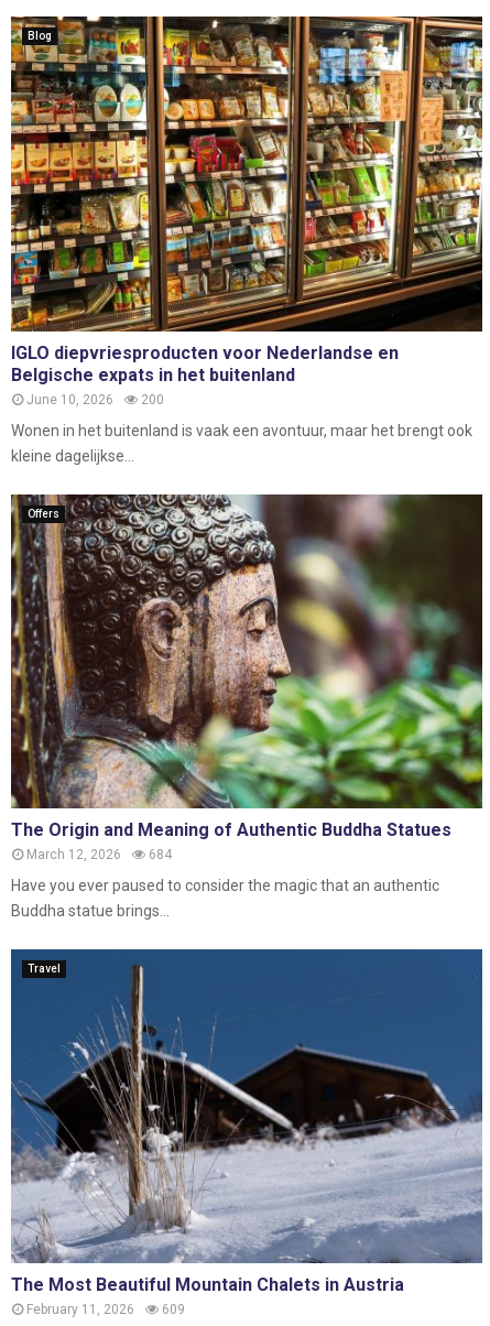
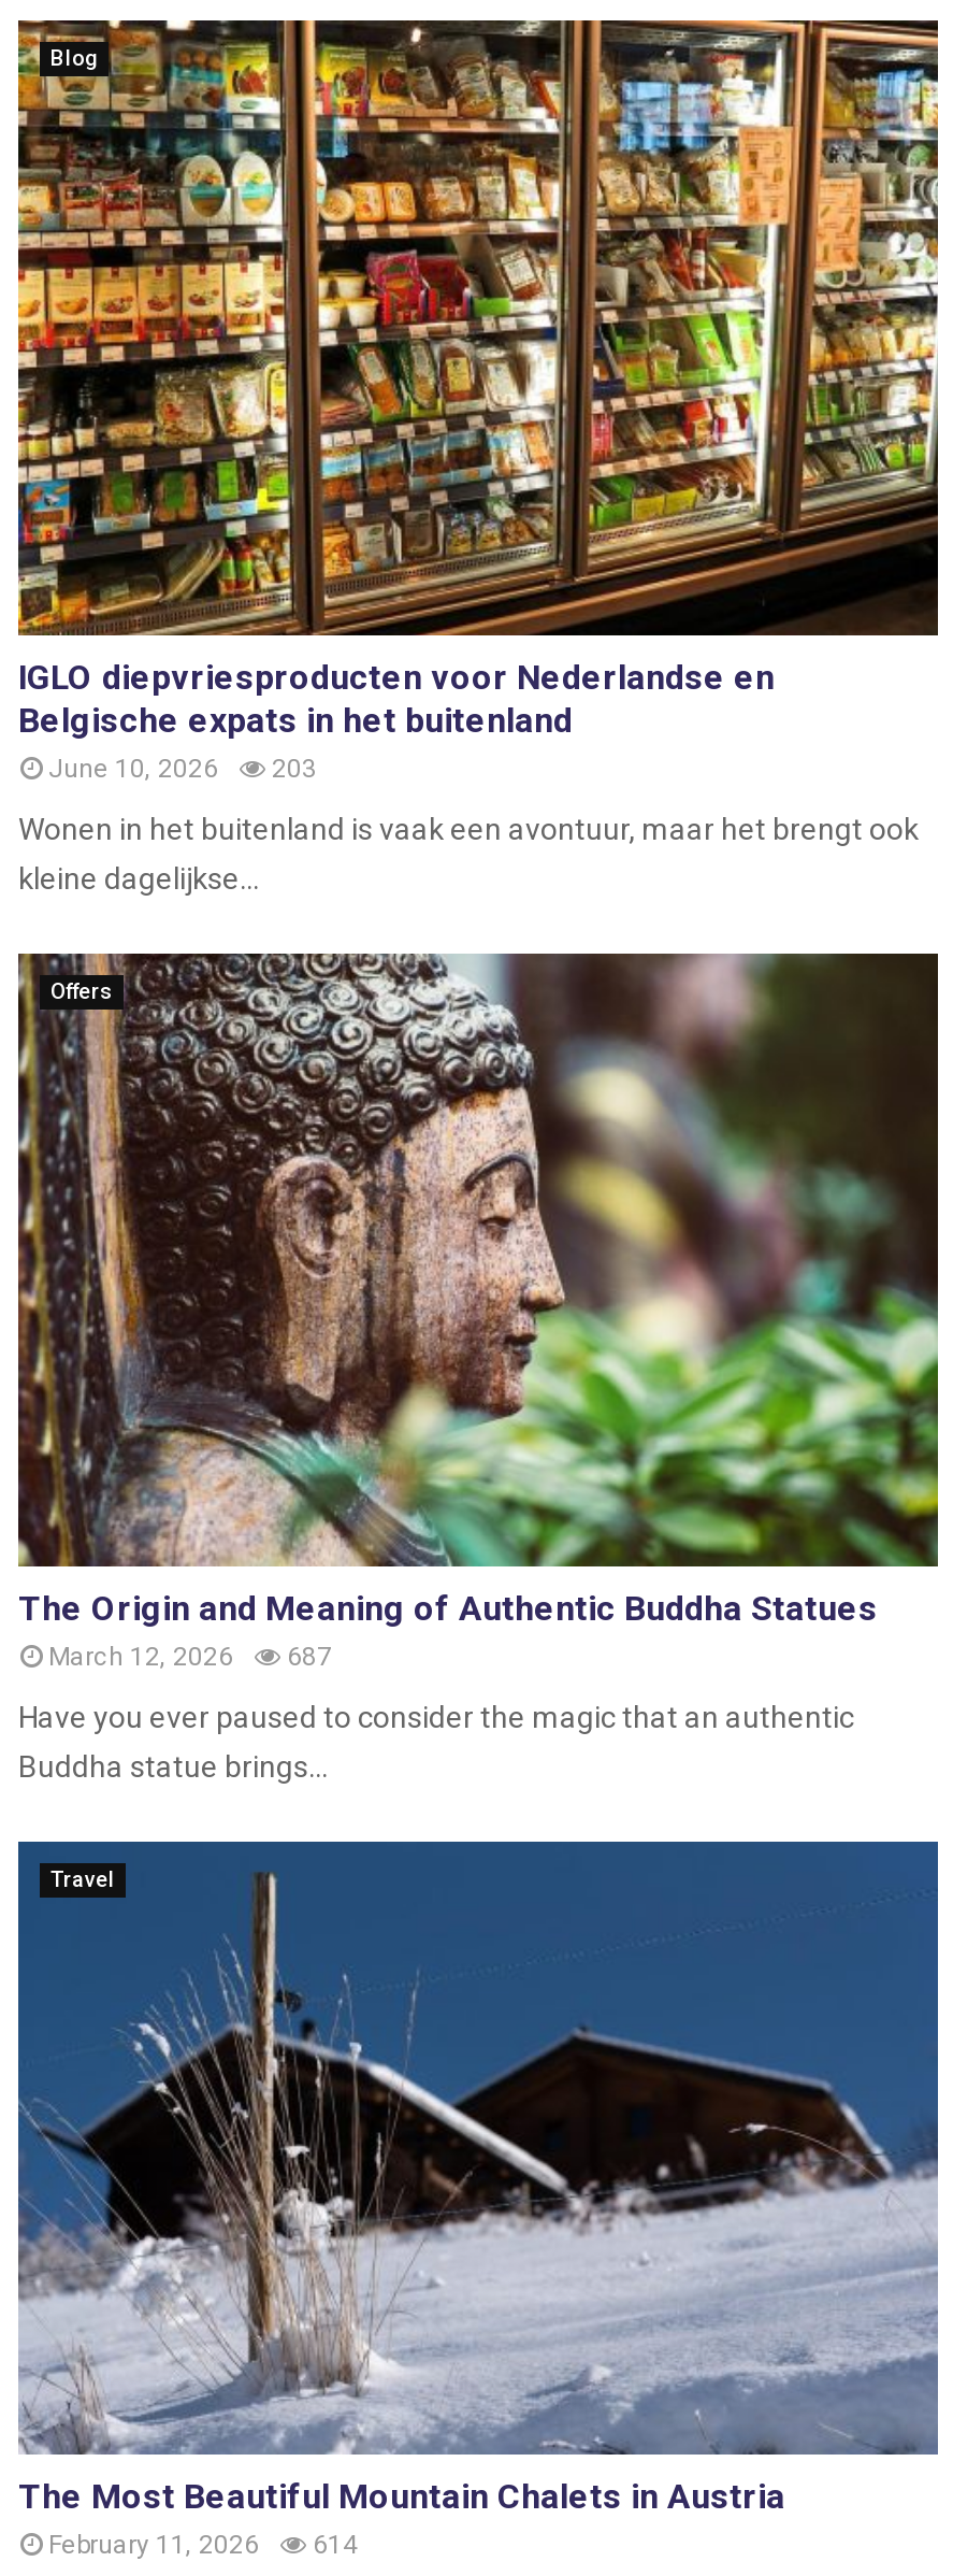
[26,392,164,407] June 10, 2026 200 -> [48,753,317,783] June 10, 2026 203
[26,847,172,862] March 12, 2026 684 -> [48,1642,332,1672] March 12, 2026 687
[26,1302,185,1318] February 11, 2026 609 -> [48,2530,358,2561] February 11, 2026 614

